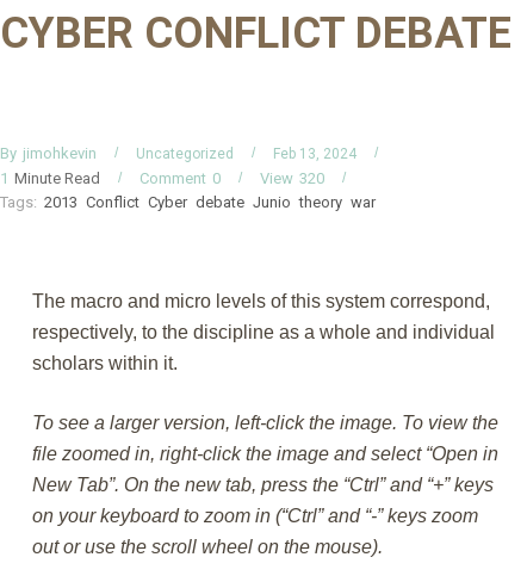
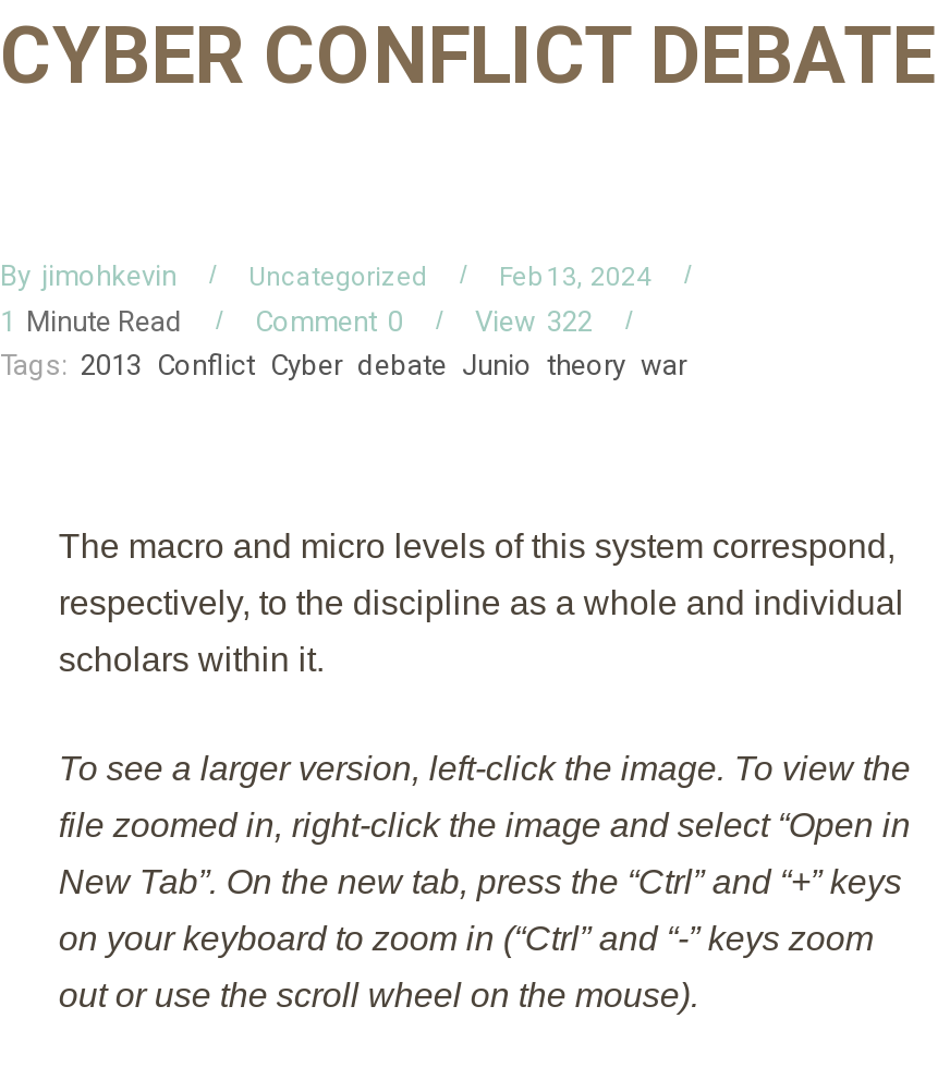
[260,169,324,187] View 320 -> [475,304,593,337] View 322

